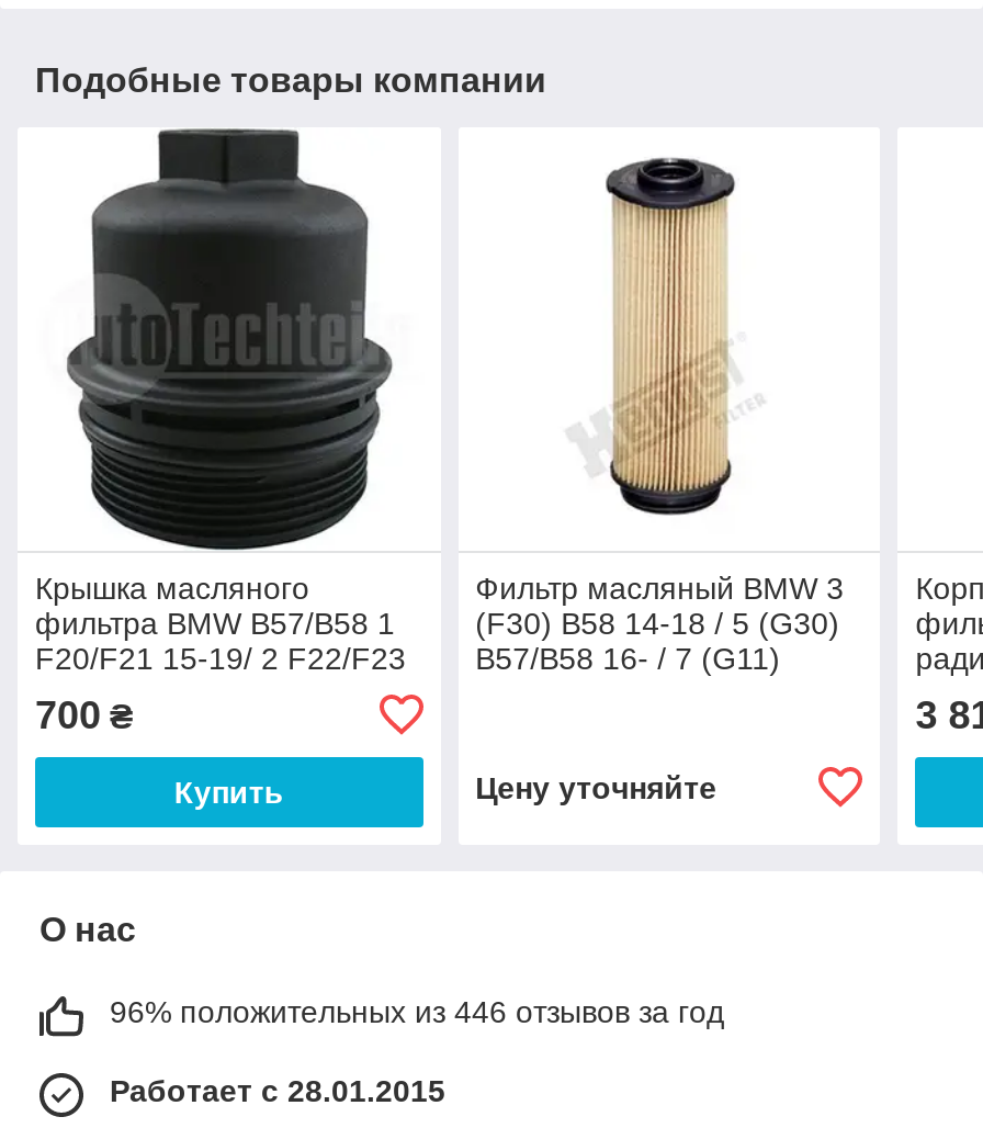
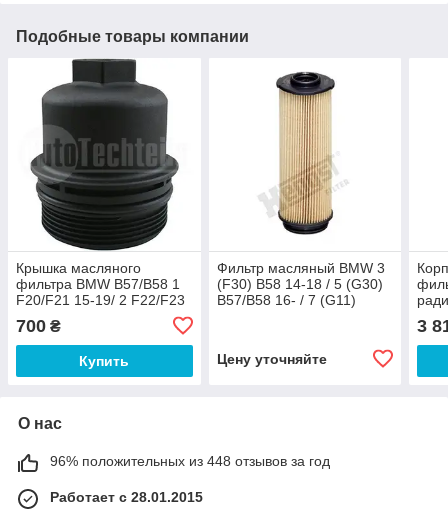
[110,994,724,1029] 96% положительных из 446 отзывов за год -> [50,453,330,469] 96% положительных из 448 отзывов за год

